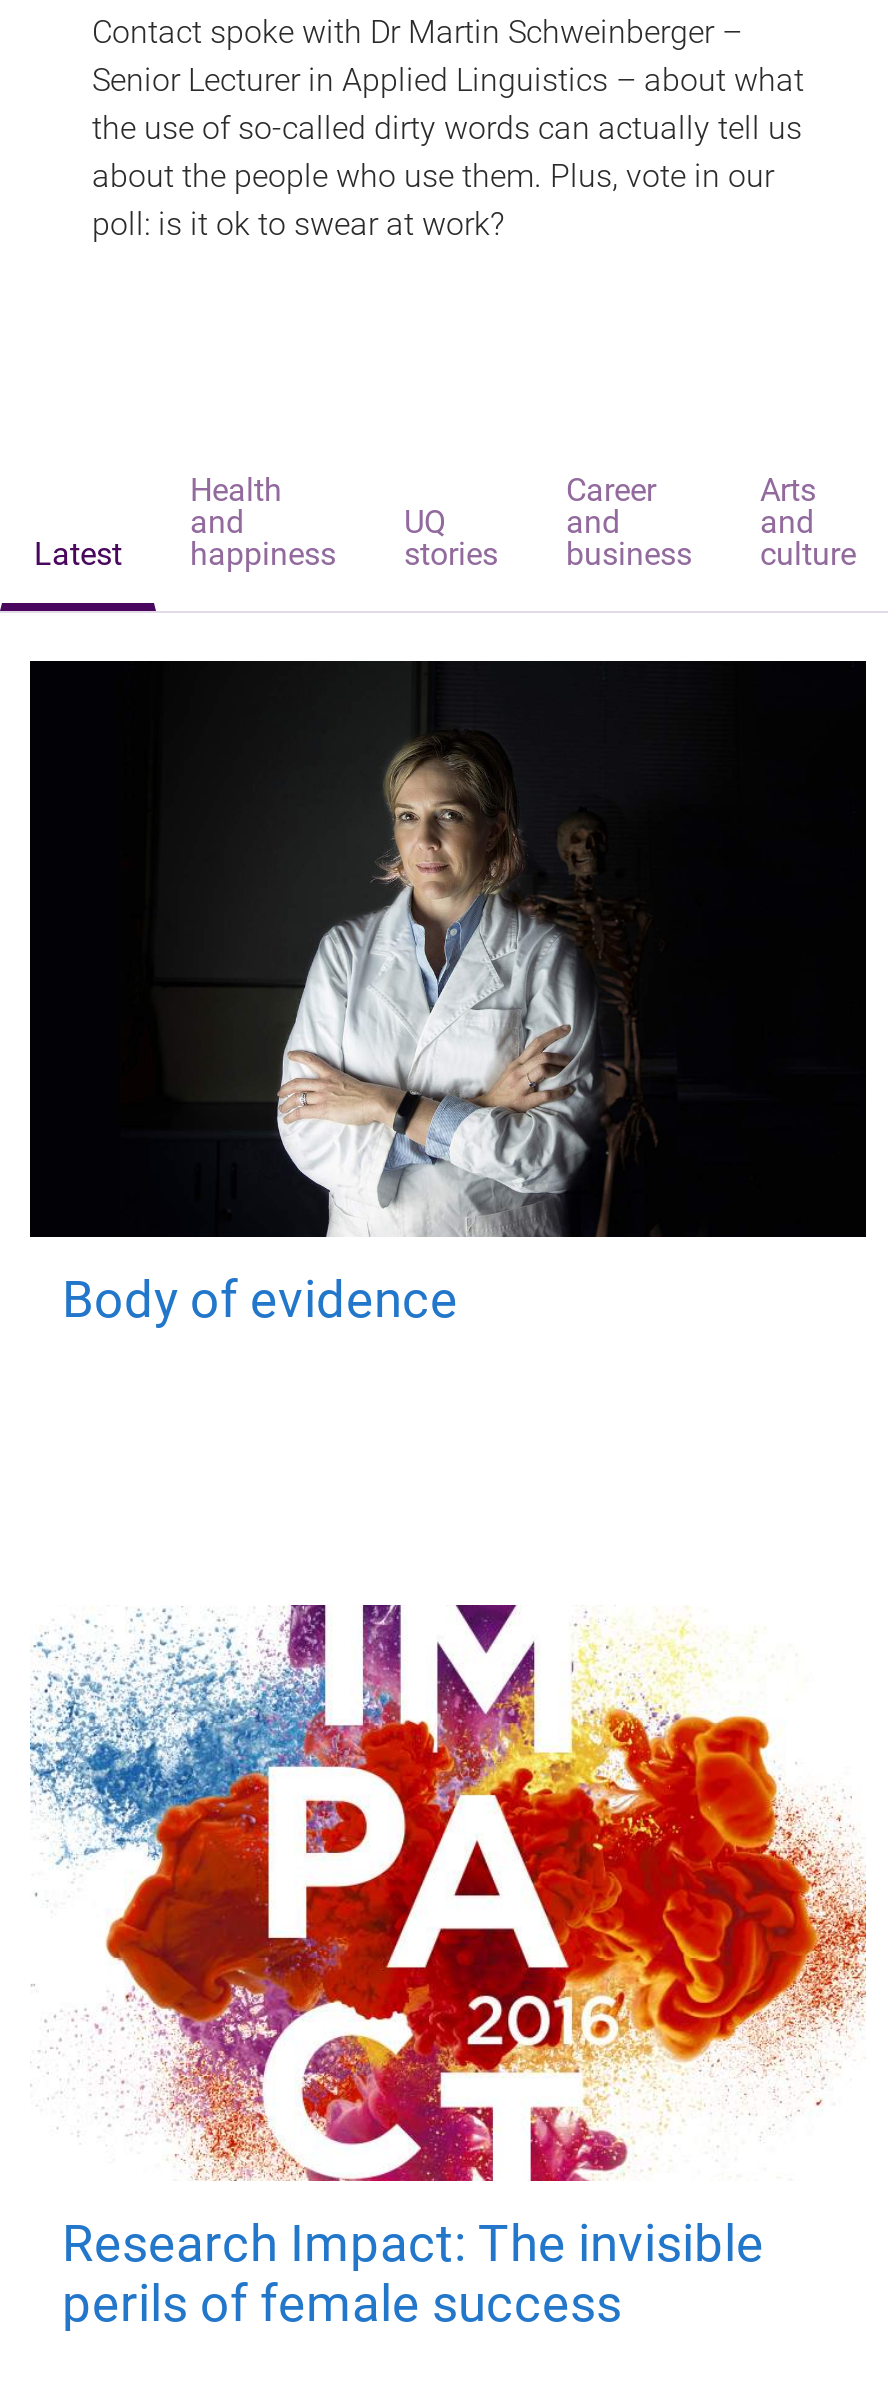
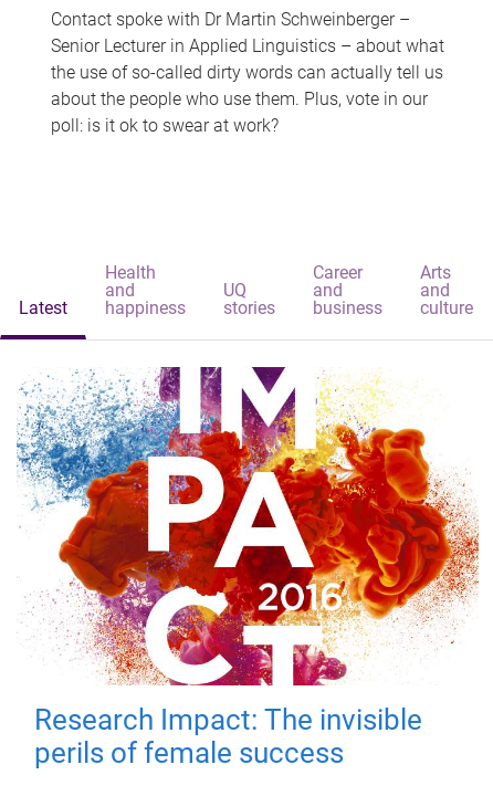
[28,659,868,1329] [image] | Body of evidence -> none

